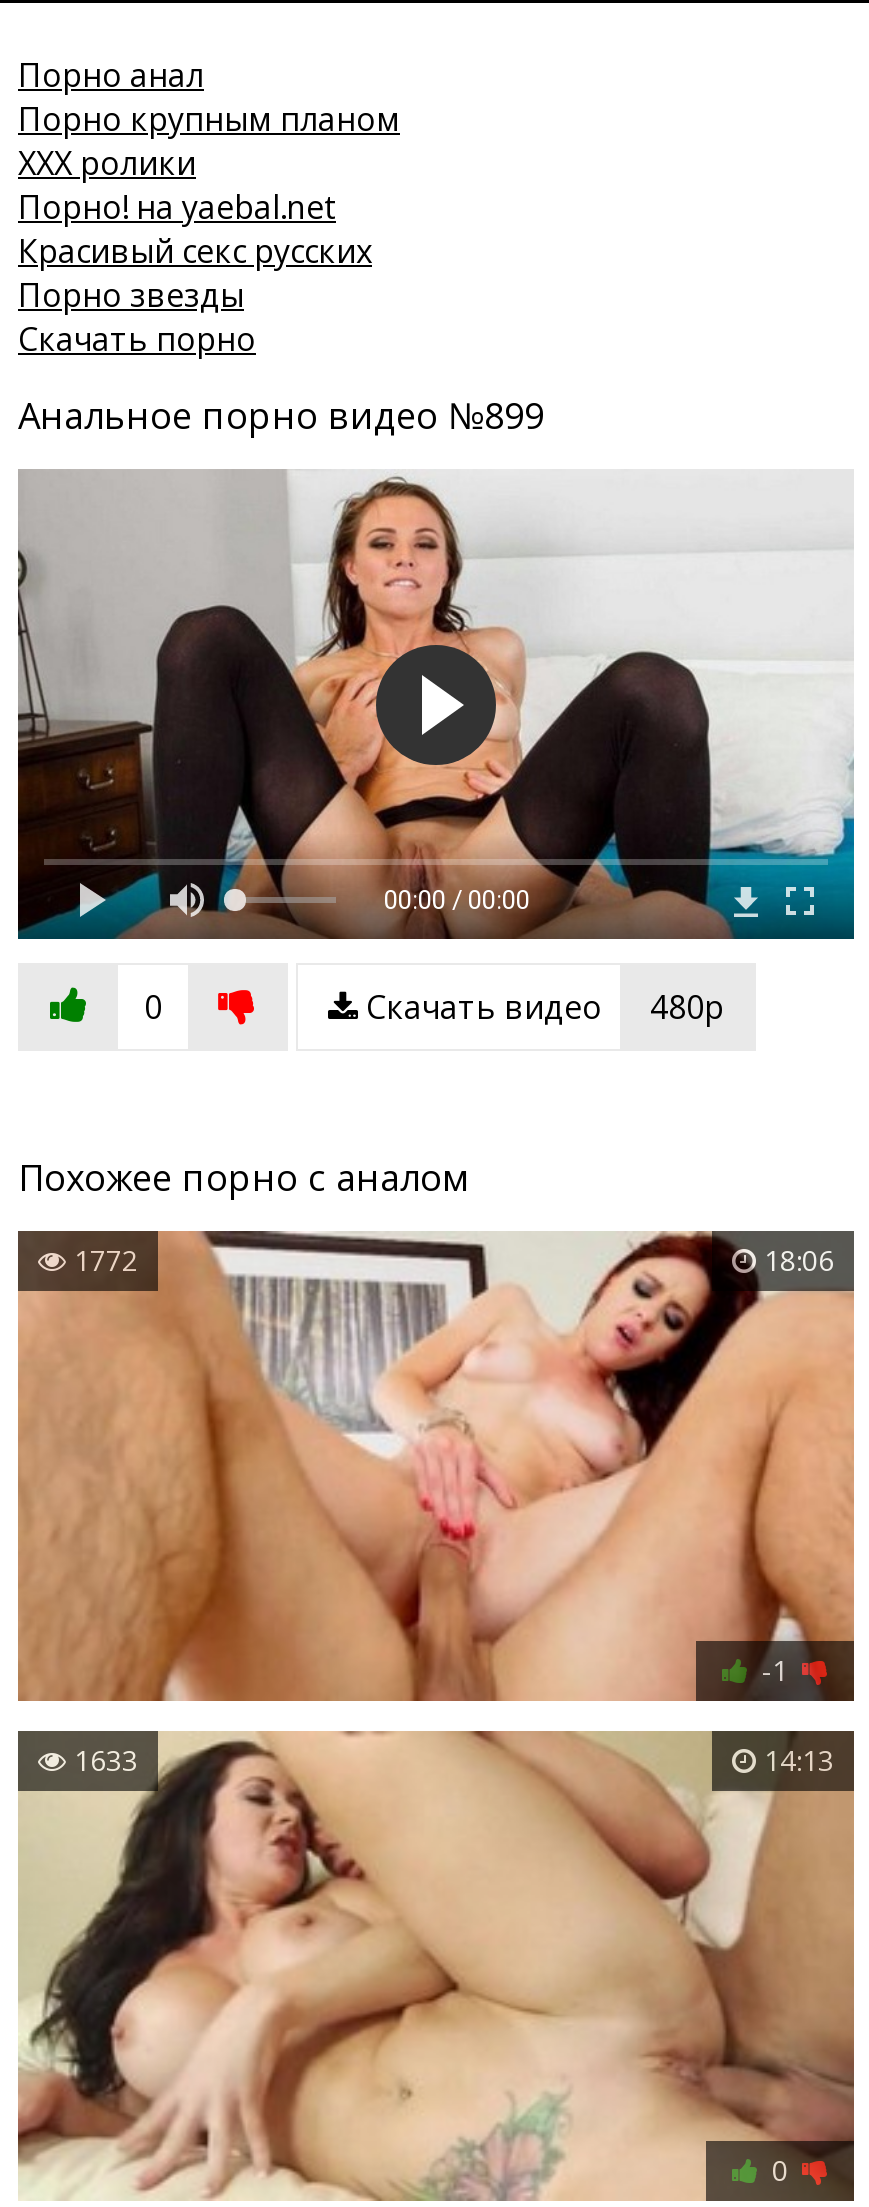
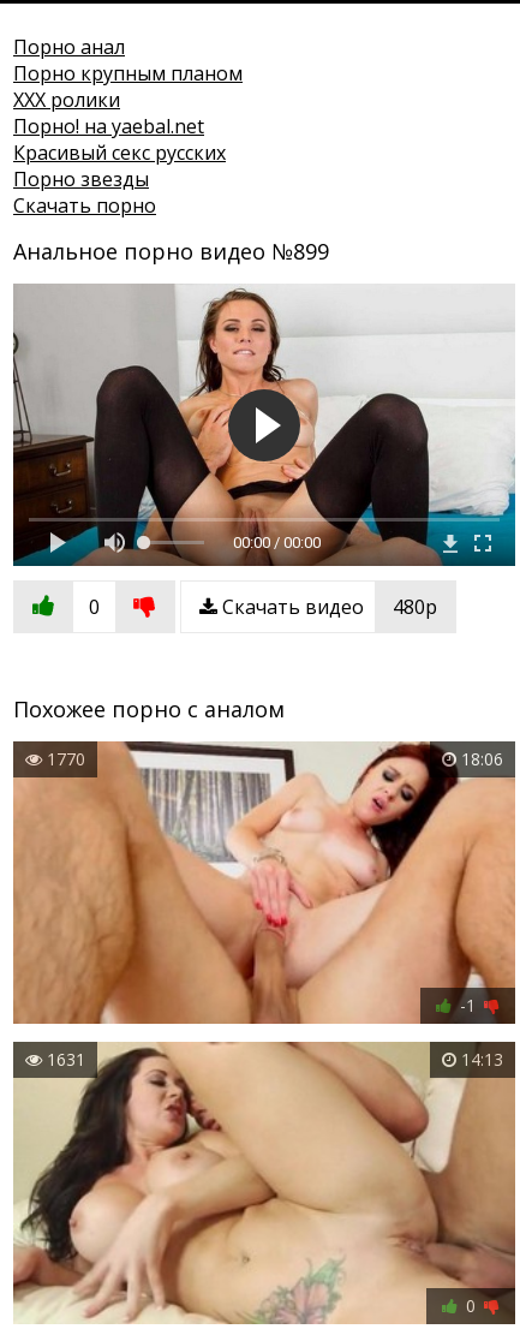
[66,1241,138,1279] 1772 -> [42,748,85,770] 1770
[66,1741,138,1779] 1633 -> [42,1048,85,1071] 1631

